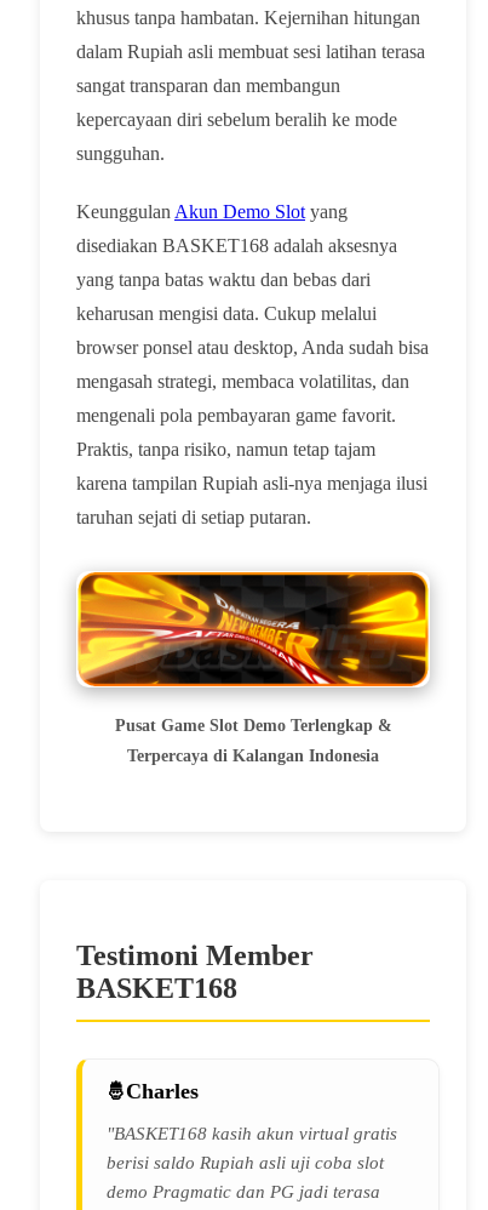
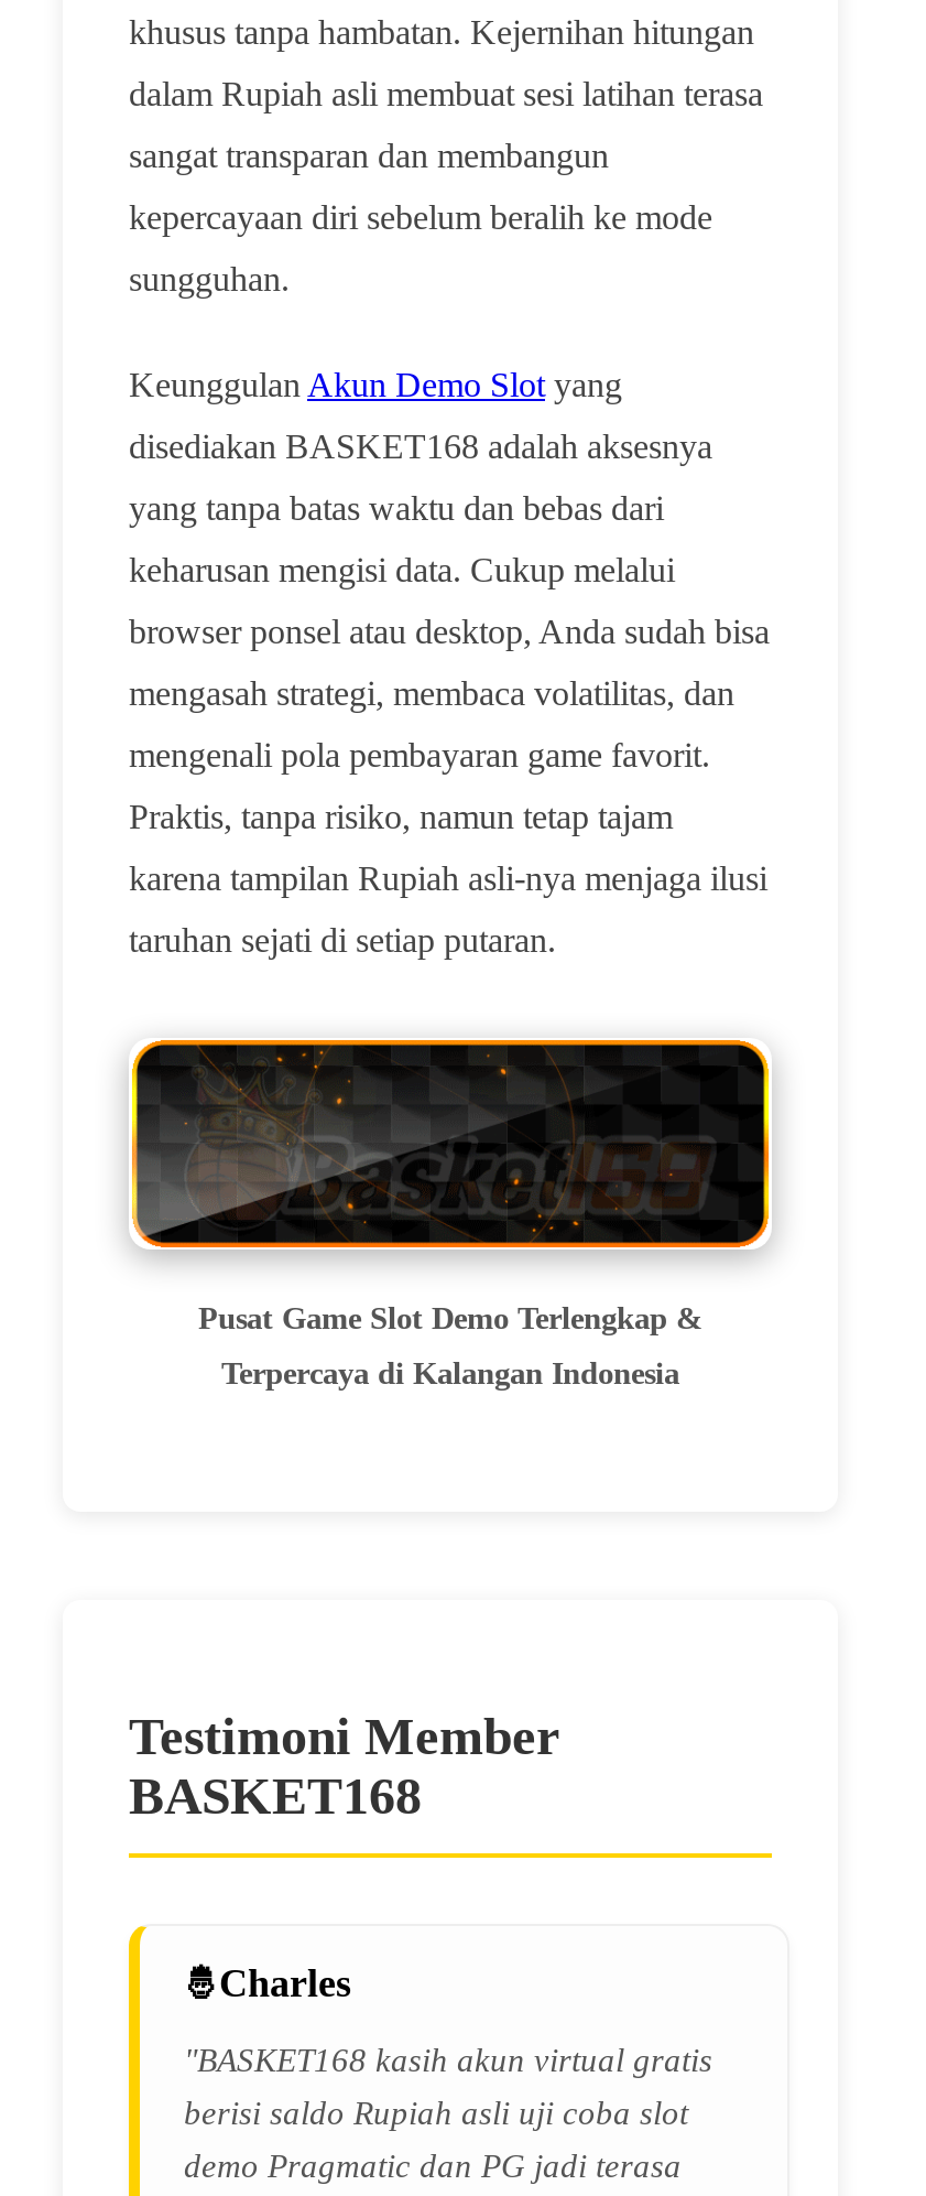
[80,573,427,685] [image] -> [135,1042,767,1245] [image]

